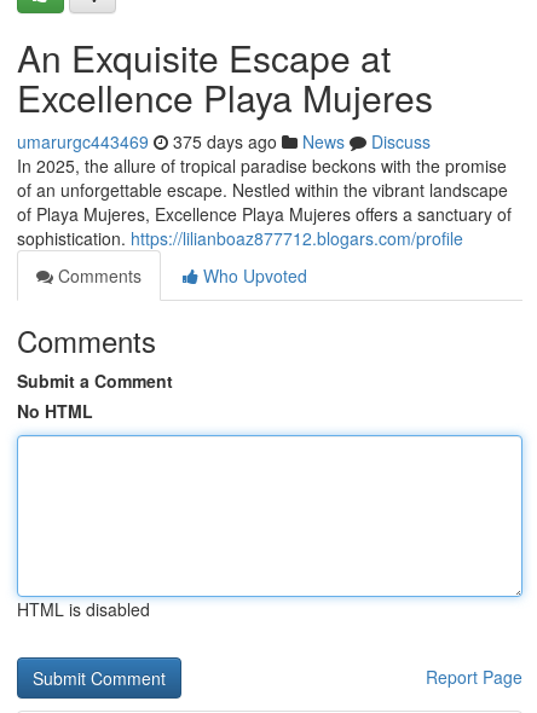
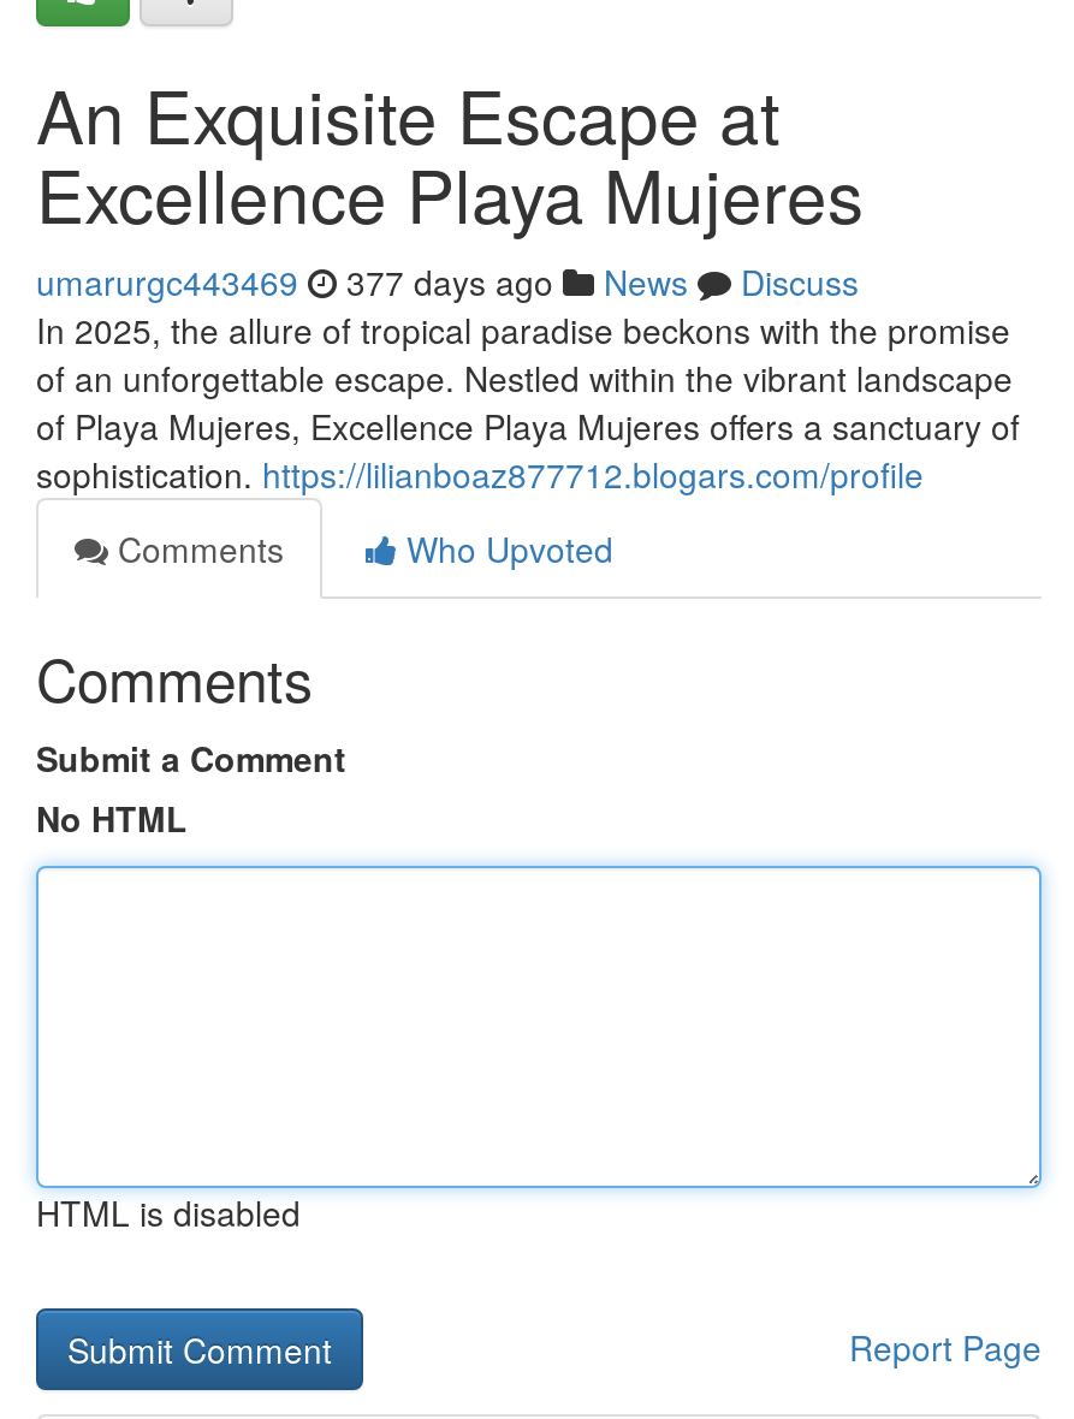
[17,129,431,153] umarurgc443469 375 days ago News Discuss -> [36,257,859,305] umarurgc443469 377 days ago News Discuss

